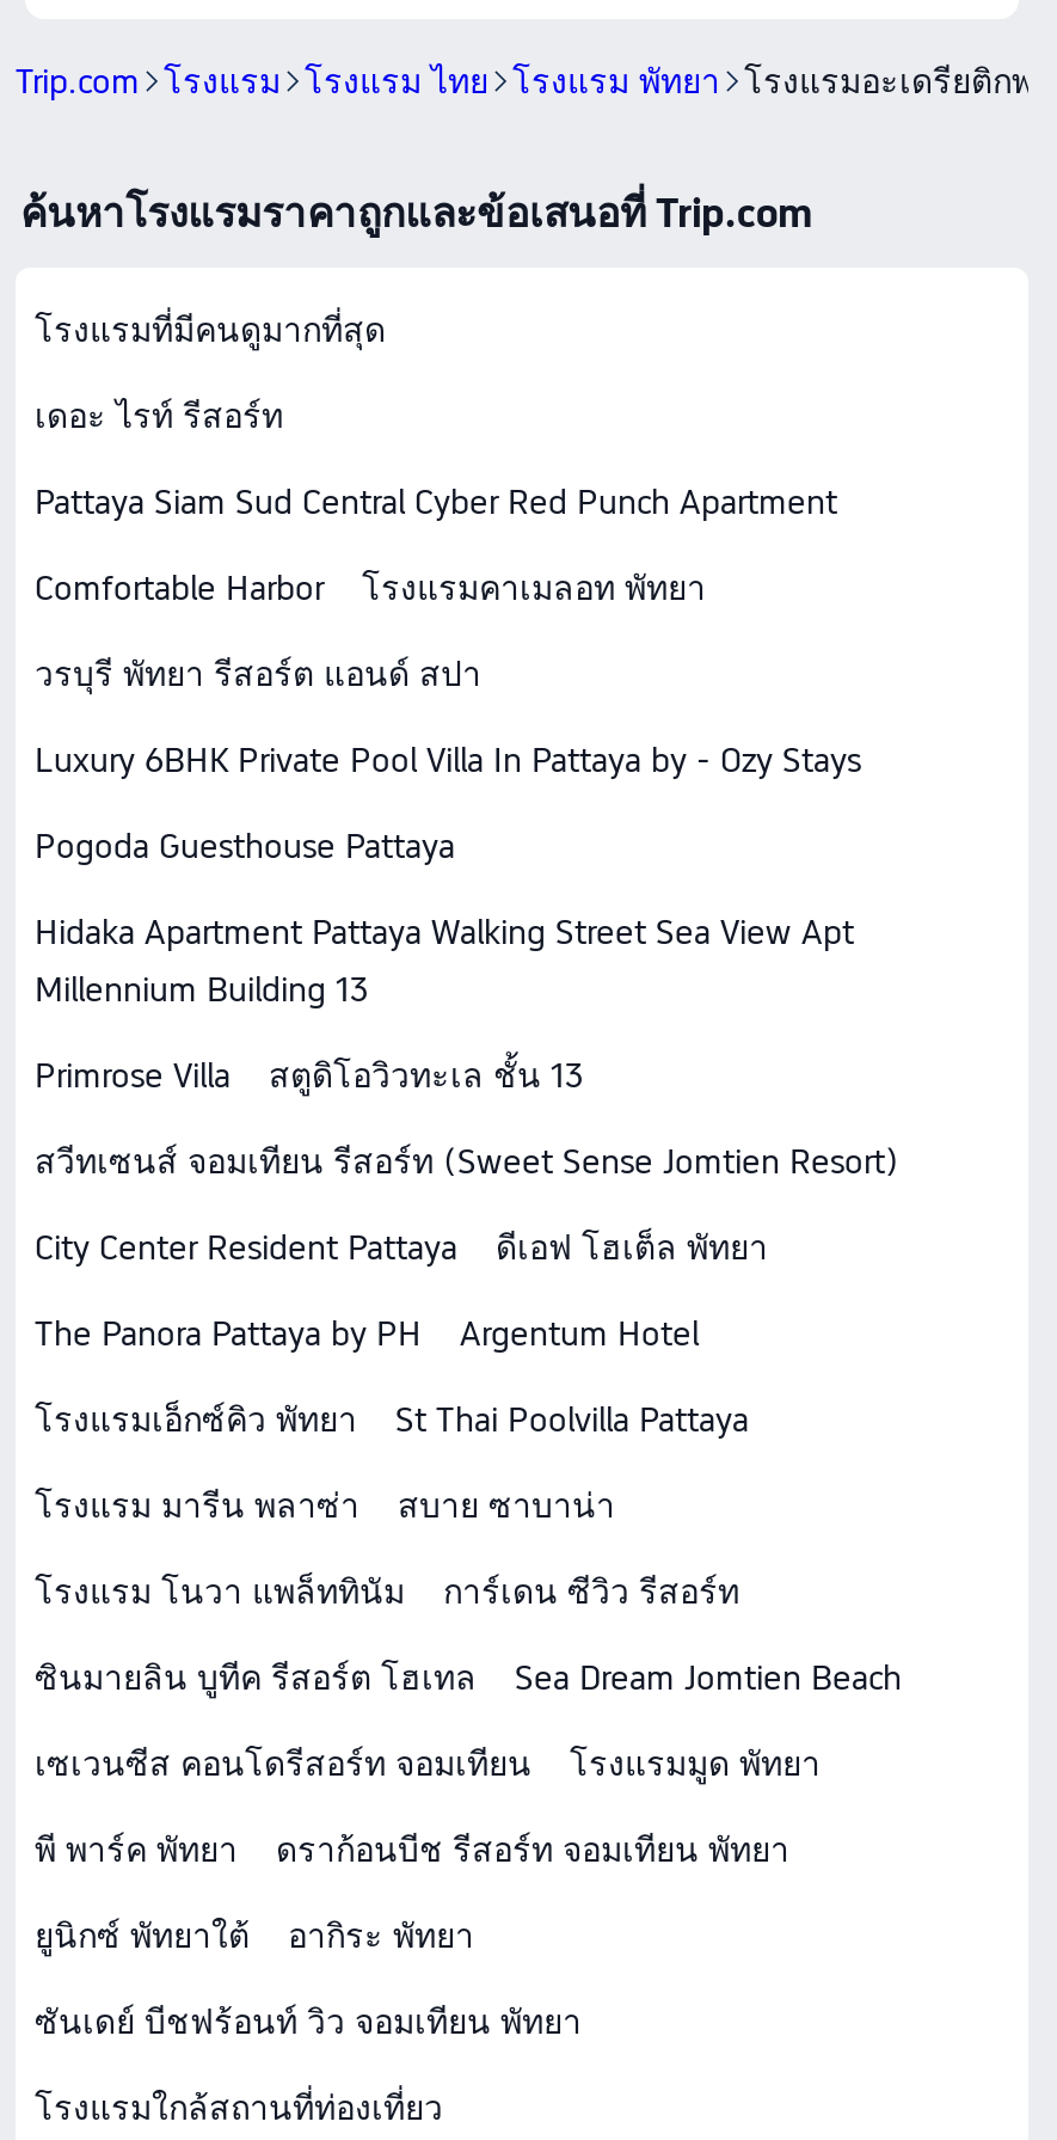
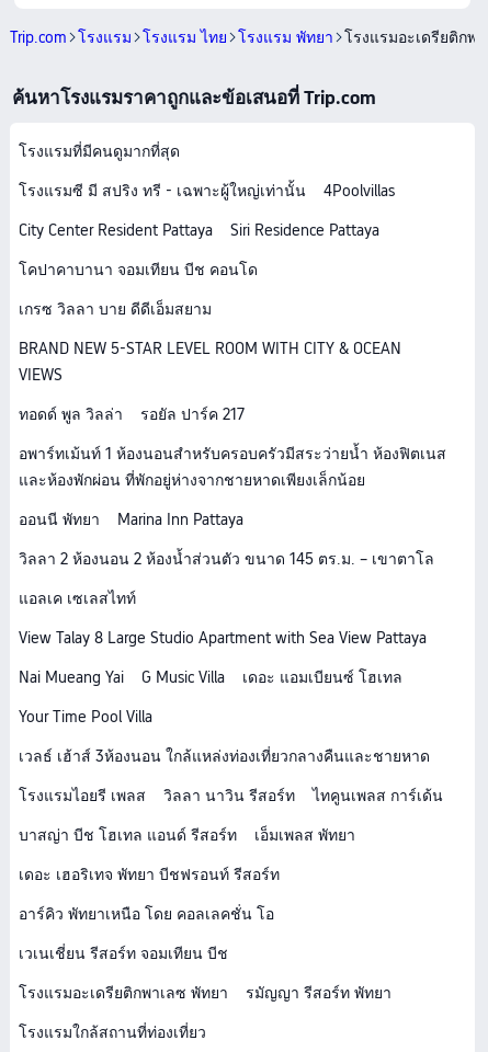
[35,397,899,1181] เดอะ ไรท์ รีสอร์ท | Pattaya Siam Sud Central Cyber Red Punch Apartment | Comfortable Harbor | โรงแรมคาเมลอท พัทยา | วรบุรี พัทยา รีสอร์ต แอนด์ สปา | Luxury 6BHK Private Pool Villa In Pattaya by - Ozy Stays | Pogoda Guesthouse Pattaya | Hidaka Apartment Pattaya Walking Street Sea View Apt | Millennium Building 13 | Primrose Villa | สตูดิโอวิวทะเล ชั้น 13 | สวีทเซนส์ จอมเทียน รีสอร์ท (Sweet Sense Jomtien Resort) -> [19,182,395,199] โรงแรมซี มี สปริง ทรี - เฉพาะผู้ใหญ่เท่านั้น | 4Poolvillas
[35,1228,902,2041] ดีเอฟ โฮเต็ล พัทยา | The Panora Pattaya by PH | Argentum Hotel | โรงแรมเอ็กซ์คิว พัทยา | St Thai Poolvilla Pattaya | โรงแรม มารีน พลาซ่า | สบาย ซาบาน่า | โรงแรม โนวา แพล็ททินัม | การ์เดน ซีวิว รีสอร์ท | ซินมายลิน บูทีค รีสอร์ต โฮเทล | Sea Dream Jomtien Beach | เซเวนซีส คอนโดรีสอร์ท จอมเทียน | โรงแรมมูด พัทยา | พี พาร์ค พัทยา | ดราก้อนบีช รีสอร์ท จอมเทียน พัทยา | ยูนิกซ์ พัทยาใต้ | อากิระ พัทยา | ซันเดย์ บีชฟร้อนท์ วิว จอมเทียน พัทยา -> [19,221,446,1002] Siri Residence Pattaya | โคปาคาบานา จอมเทียน บีช คอนโด | เกรซ วิลลา บาย ดีดีเอ็มสยาม | BRAND NEW 5-STAR LEVEL ROOM WITH CITY & OCEAN | VIEWS | ทอดด์ พูล วิลล่า | รอยัล ปาร์ค 217 | อพาร์ทเม้นท์ 1 ห้องนอนสำหรับครอบครัวมีสระว่ายน้ำ ห้องฟิตเนส | และห้องพักผ่อน ที่พักอยู่ห่างจากชายหาดเพียงเล็กน้อย | ออนนี พัทยา | Marina Inn Pattaya | วิลลา 2 ห้องนอน 2 ห้องน้ำส่วนตัว ขนาด 145 ตร.ม. – เขาตาโล | แอลเค เซเลสไทท์ | View Talay 8 Large Studio Apartment with Sea View Pattaya | Nai Mueang Yai | G Music Villa | เดอะ แอมเบียนซ์ โฮเทล | Your Time Pool Villa | เวลธ์ เฮ้าส์ 3ห้องนอน ใกล้แหล่งท่องเที่ยวกลางคืนและชายหาด | โรงแรมไอยรี เพลส | วิลลา นาวิน รีสอร์ท | ไทคูนเพลส การ์เด้น | บาสญ่า บีช โฮเทล แอนด์ รีสอร์ท | เอ็มเพลส พัทยา | เดอะ เฮอริเทจ พัทยา บีชฟรอนท์ รีสอร์ท | อาร์คิว พัทยาเหนือ โดย คอลเลคชั่น โอ | เวเนเชี่ยน รีสอร์ท จอมเทียน บีช | โรงแรมอะเดรียติกพาเลซ พัทยา | รมัญญา รีสอร์ท พัทยา
moved [35,1228,457,1267] -> [19,221,213,239]: City Center Resident Pattaya

